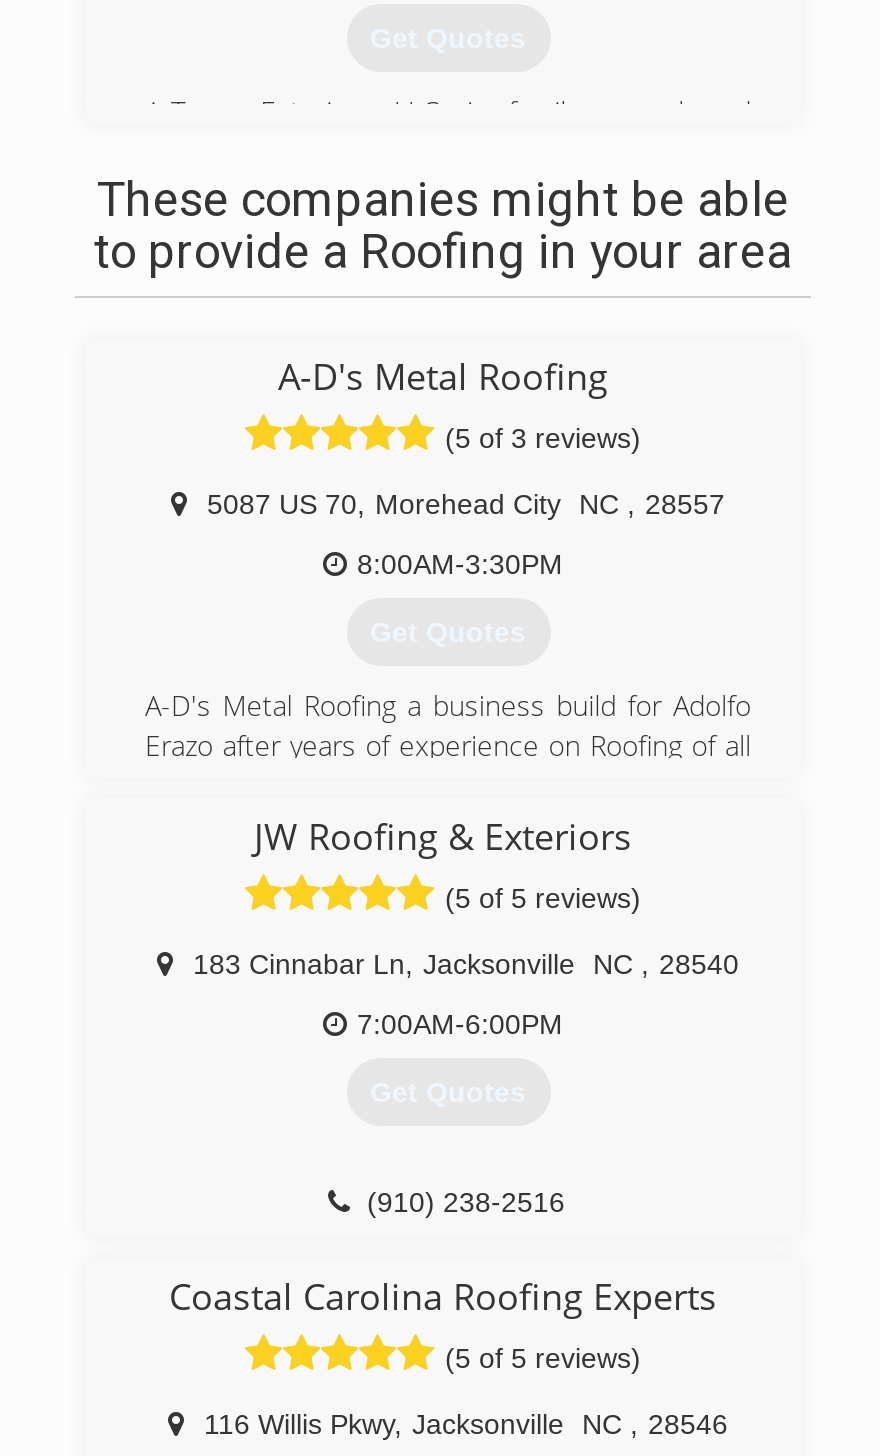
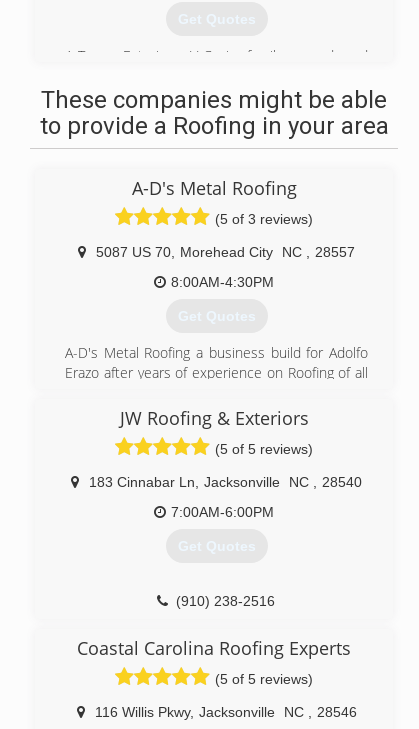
[357,548,563,580] 8:00AM-3:30PM -> [171,274,274,290] 8:00AM-4:30PM

